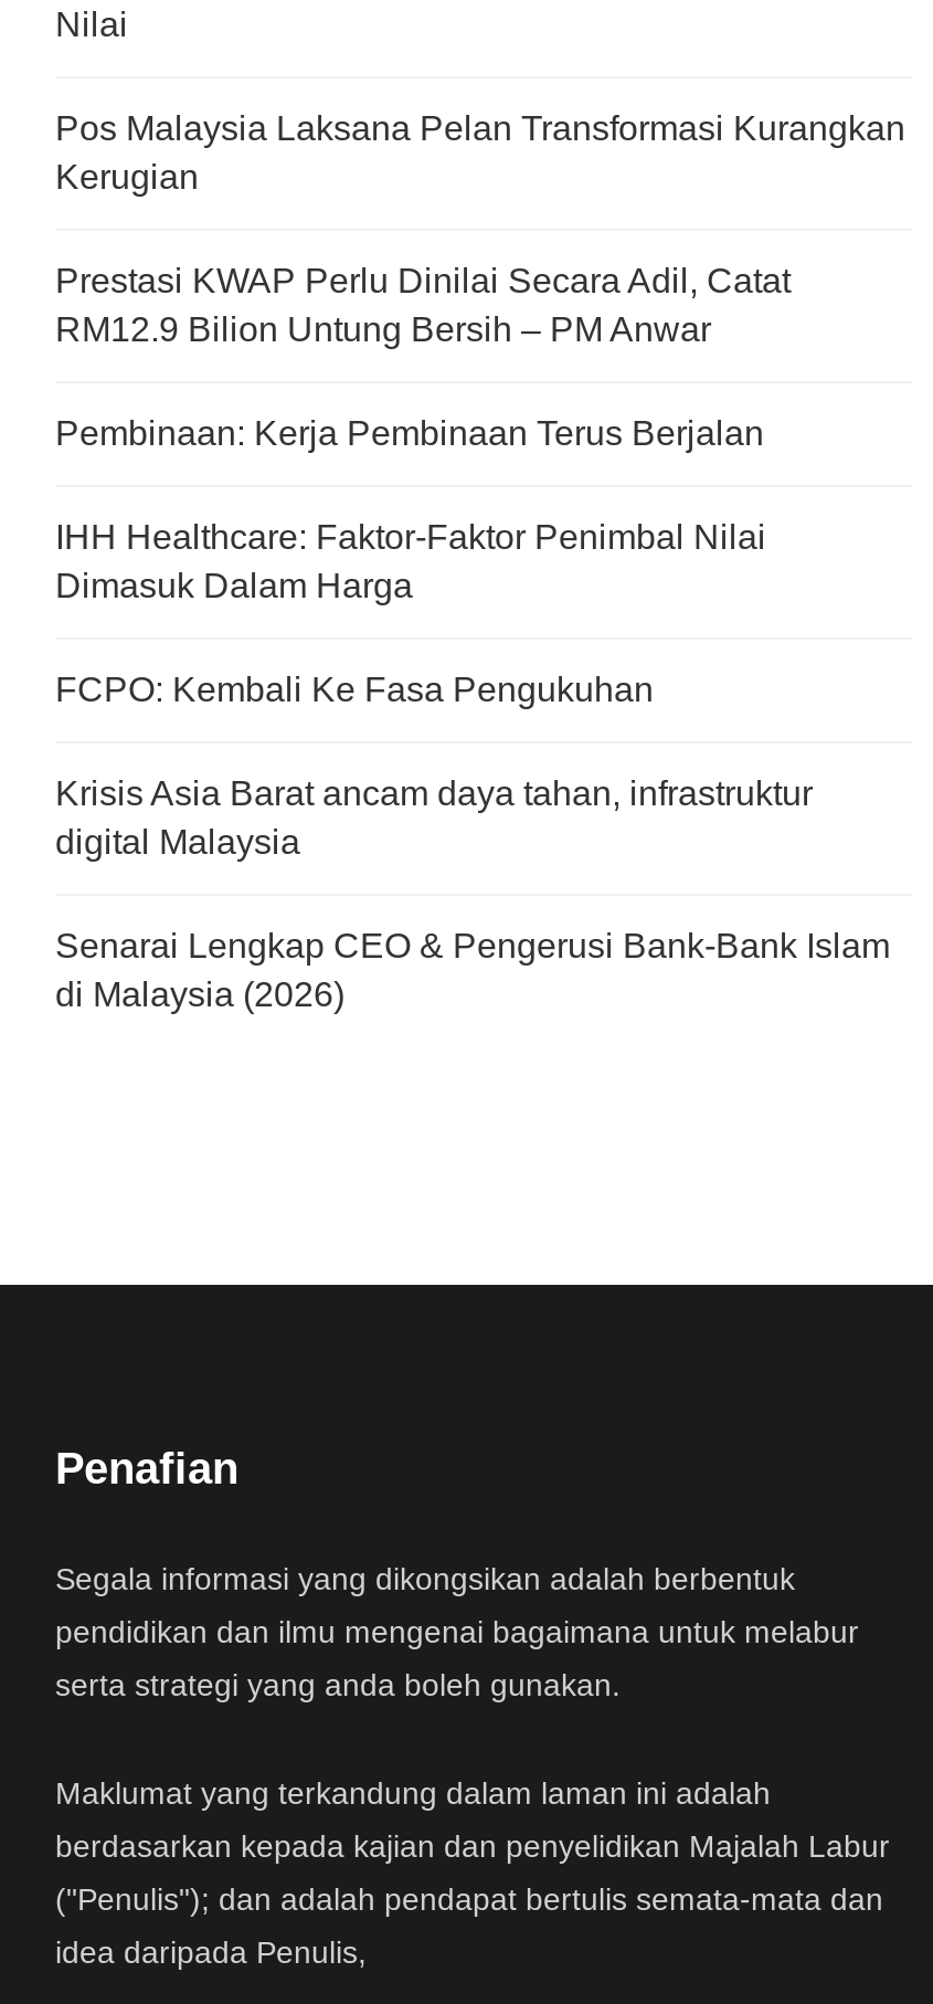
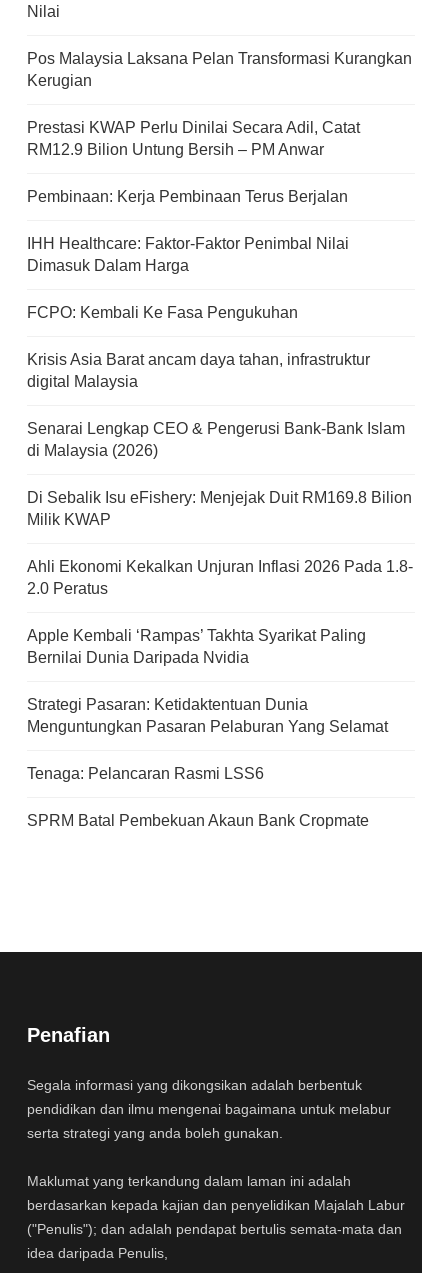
none -> [27,489,413,829] Di Sebalik Isu eFishery: Menjejak Duit RM169.8 Bilion | Milik KWAP | Ahli Ekonomi Kekalkan Unjuran Inflasi 2026 Pada 1.8- | 2.0 Peratus | Apple Kembali ‘Rampas’ Takhta Syarikat Paling | Bernilai Dunia Daripada Nvidia | Strategi Pasaran: Ketidaktentuan Dunia | Menguntungkan Pasaran Pelaburan Yang Selamat | Tenaga: Pelancaran Rasmi LSS6 | SPRM Batal Pembekuan Akaun Bank Cropmate

